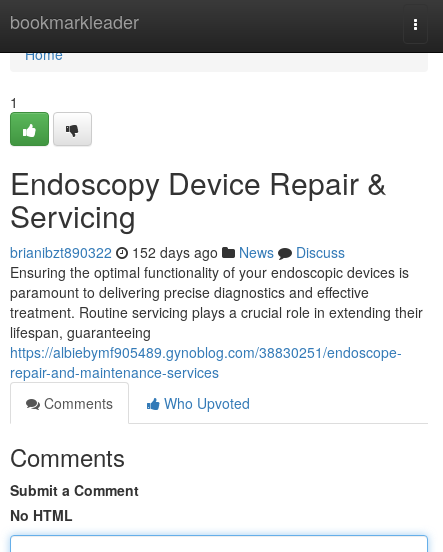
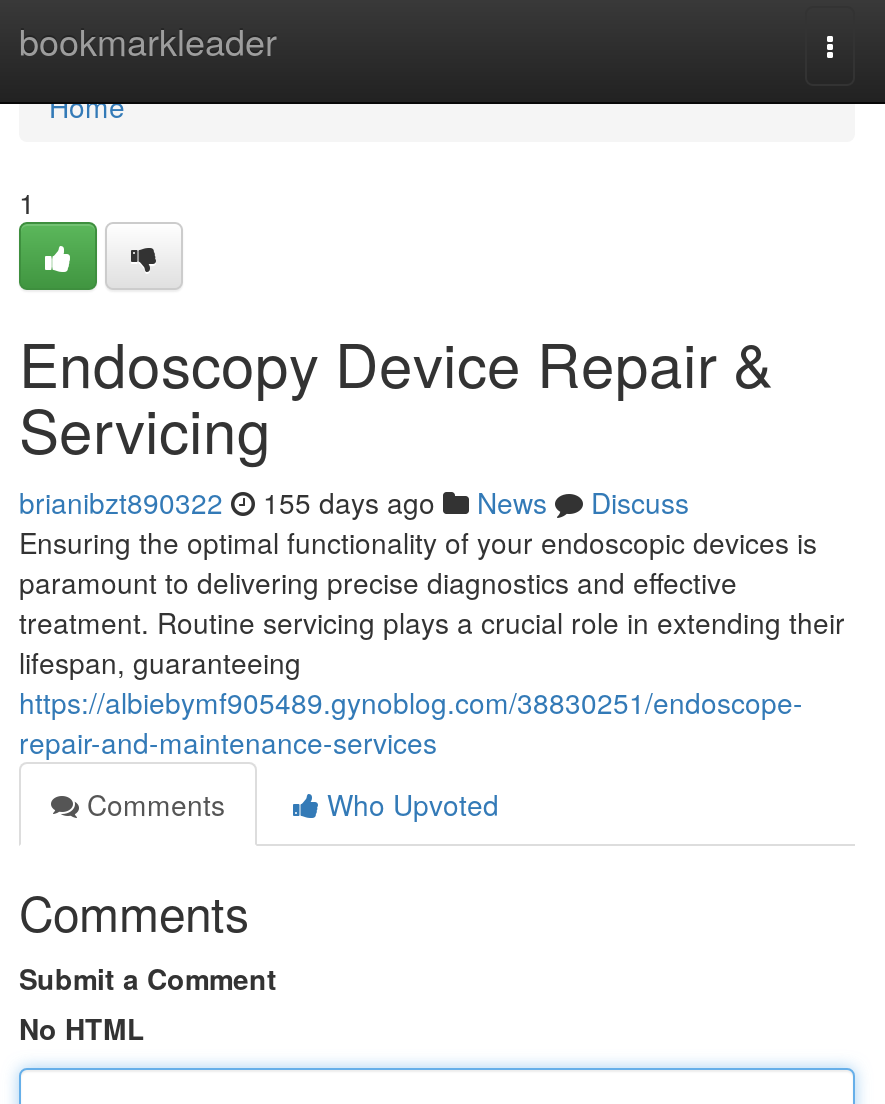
[10,242,345,262] brianibzt890322 152 days ago News Discuss -> [19,482,689,522] brianibzt890322 155 days ago News Discuss

